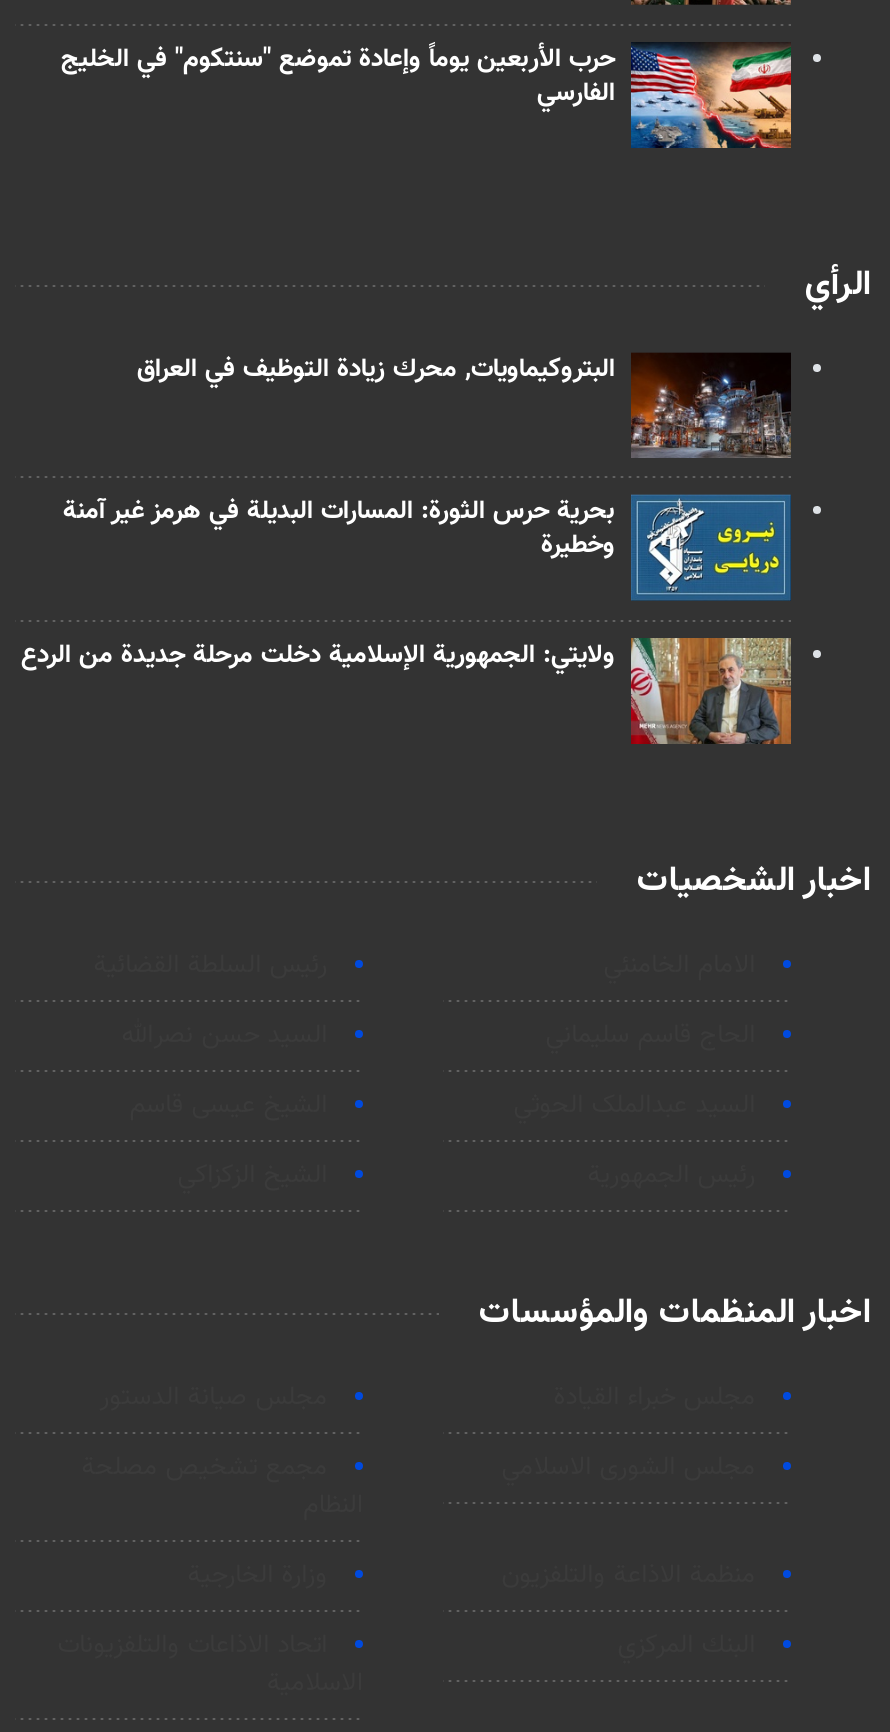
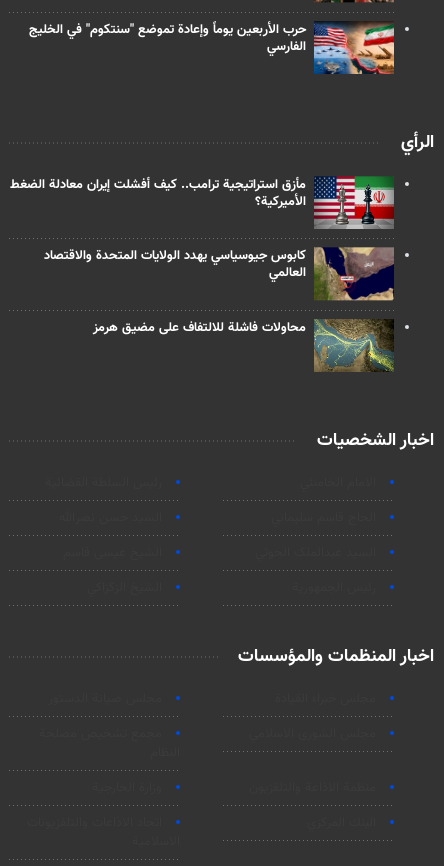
[137,350,793,458] [image] | البتروكيماويات, محرك زيادة التوظيف في العراق -> [10,175,395,230] [image] | مأزق استراتيجية ترامب.. كيف أفشلت إيران معادلة الضغط | الأميركية؟
[63,492,793,602] [image] | بحرية حرس الثورة: المسارات البديلة في هرمز غير آمنة | وخطيرة -> [44,246,395,302] [image] | كابوس جيوسياسي يهدد الولايات المتحدة والاقتصاد | العالمي
[21,636,793,746] [image] | ولايتي: الجمهورية الإسلامية دخلت مرحلة جديدة من الردع -> [93,318,394,372] [image] | محاولات فاشلة للالتفاف على مضيق هرمز

